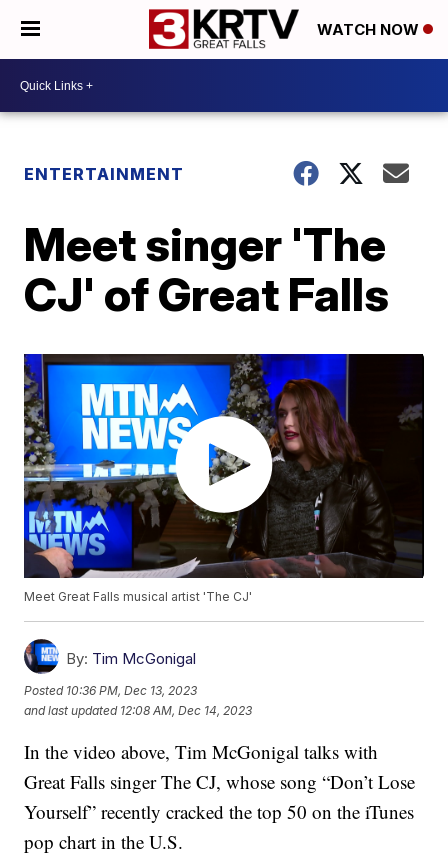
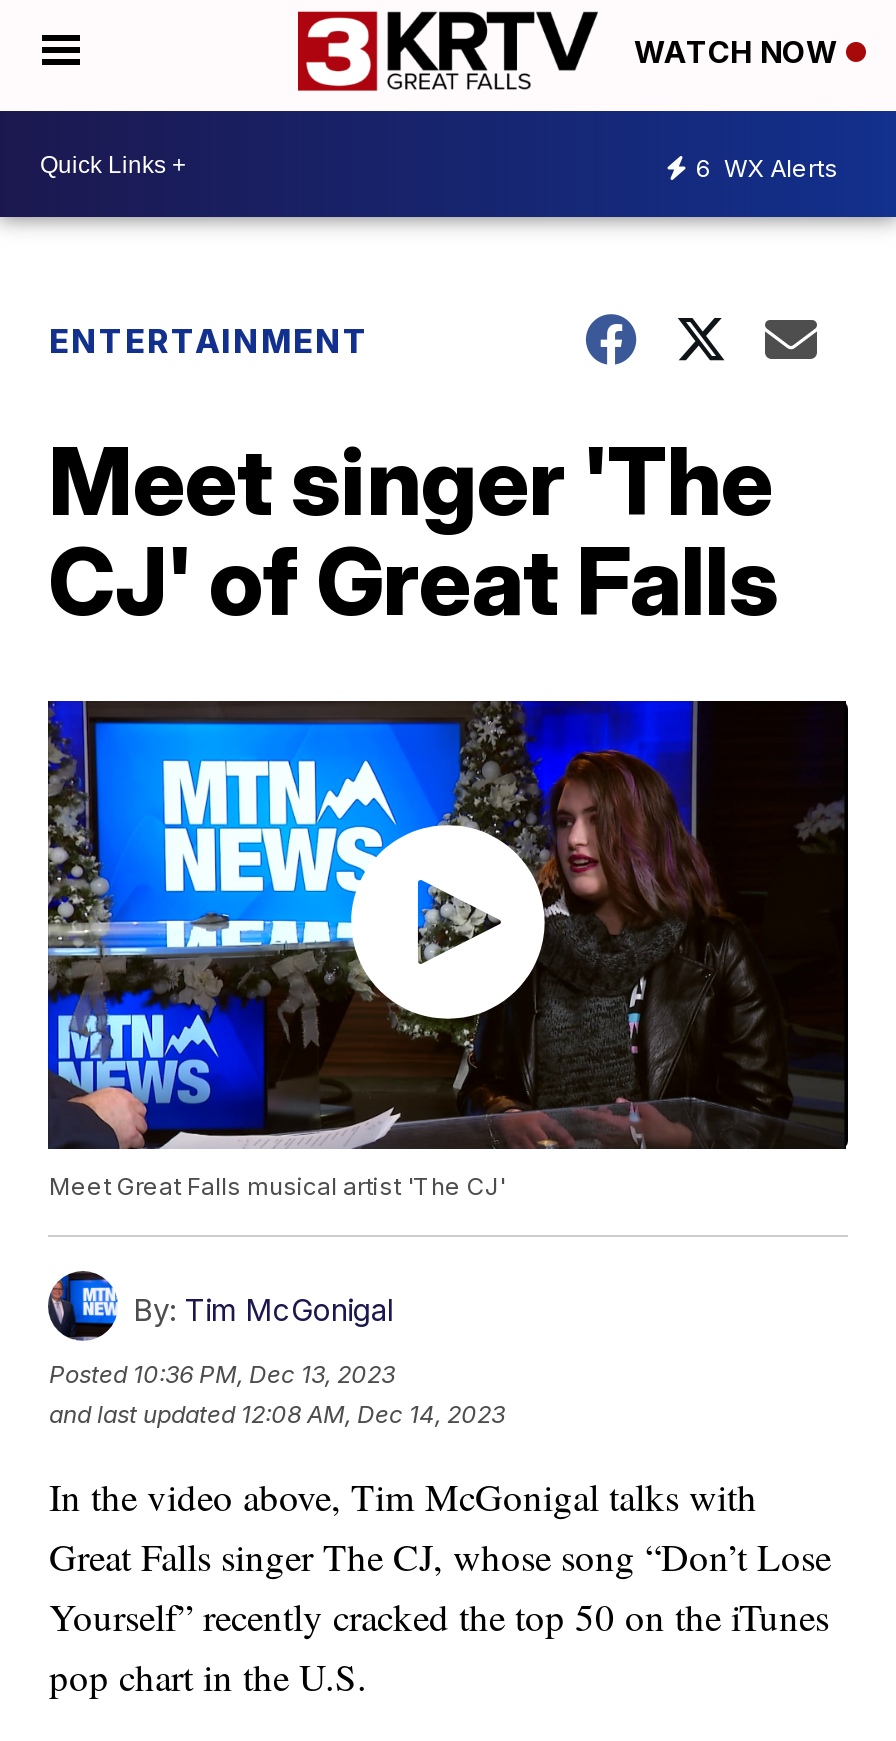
none -> [696,152,838,182] 6 WX Alerts

